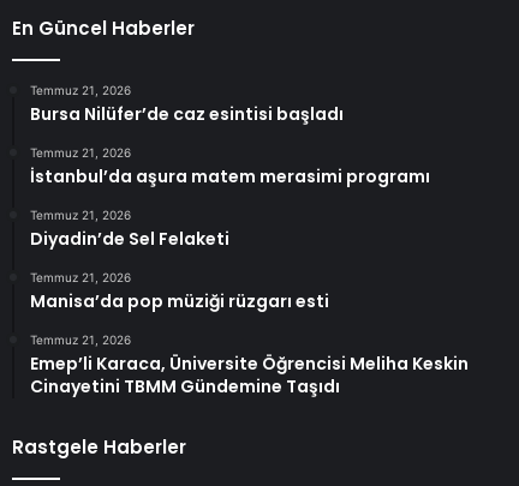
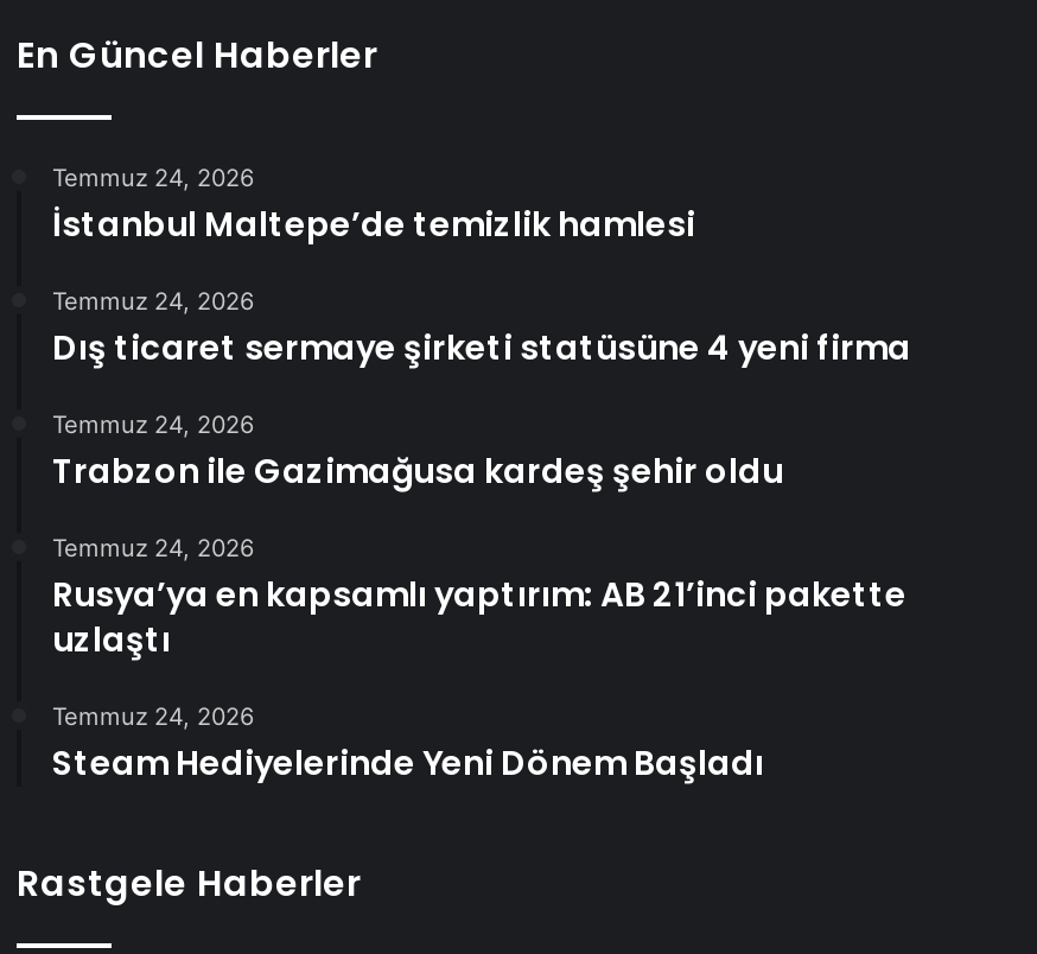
[30,82,344,125] Temmuz 21, 2026 | Bursa Nilüfer’de caz esintisi başladı -> [52,161,695,247] Temmuz 24, 2026 | İstanbul Maltepe’de temizlik hamlesi
[30,145,430,188] Temmuz 21, 2026 | İstanbul’da aşura matem merasimi programı -> [52,285,911,370] Temmuz 24, 2026 | Dış ticaret sermaye şirketi statüsüne 4 yeni firma
[30,207,229,250] Temmuz 21, 2026 | Diyadin’de Sel Felaketi -> [52,408,783,494] Temmuz 24, 2026 | Trabzon ile Gazimağusa kardeş şehir oldu
[30,269,329,313] Temmuz 21, 2026 | Manisa’da pop müziği rüzgarı esti -> [52,532,906,662] Temmuz 24, 2026 | Rusya’ya en kapsamlı yaptırım: AB 21’inci pakette | uzlaştı
[30,332,469,398] Temmuz 21, 2026 | Emep’li Karaca, Üniversite Öğrencisi Meliha Keskin | Cinayetini TBMM Gündemine Taşıdı -> [52,700,764,786] Temmuz 24, 2026 | Steam Hediyelerinde Yeni Dönem Başladı

